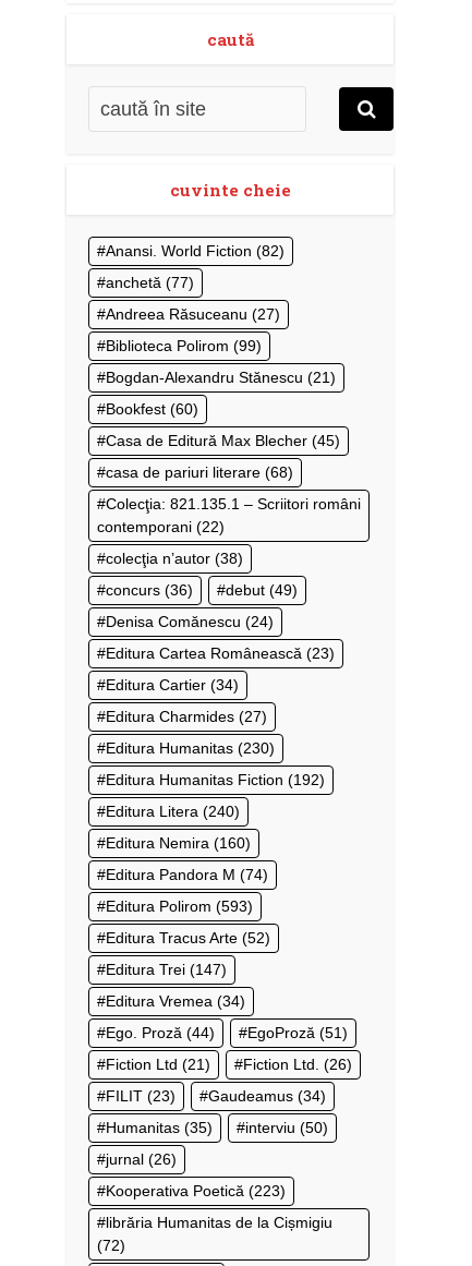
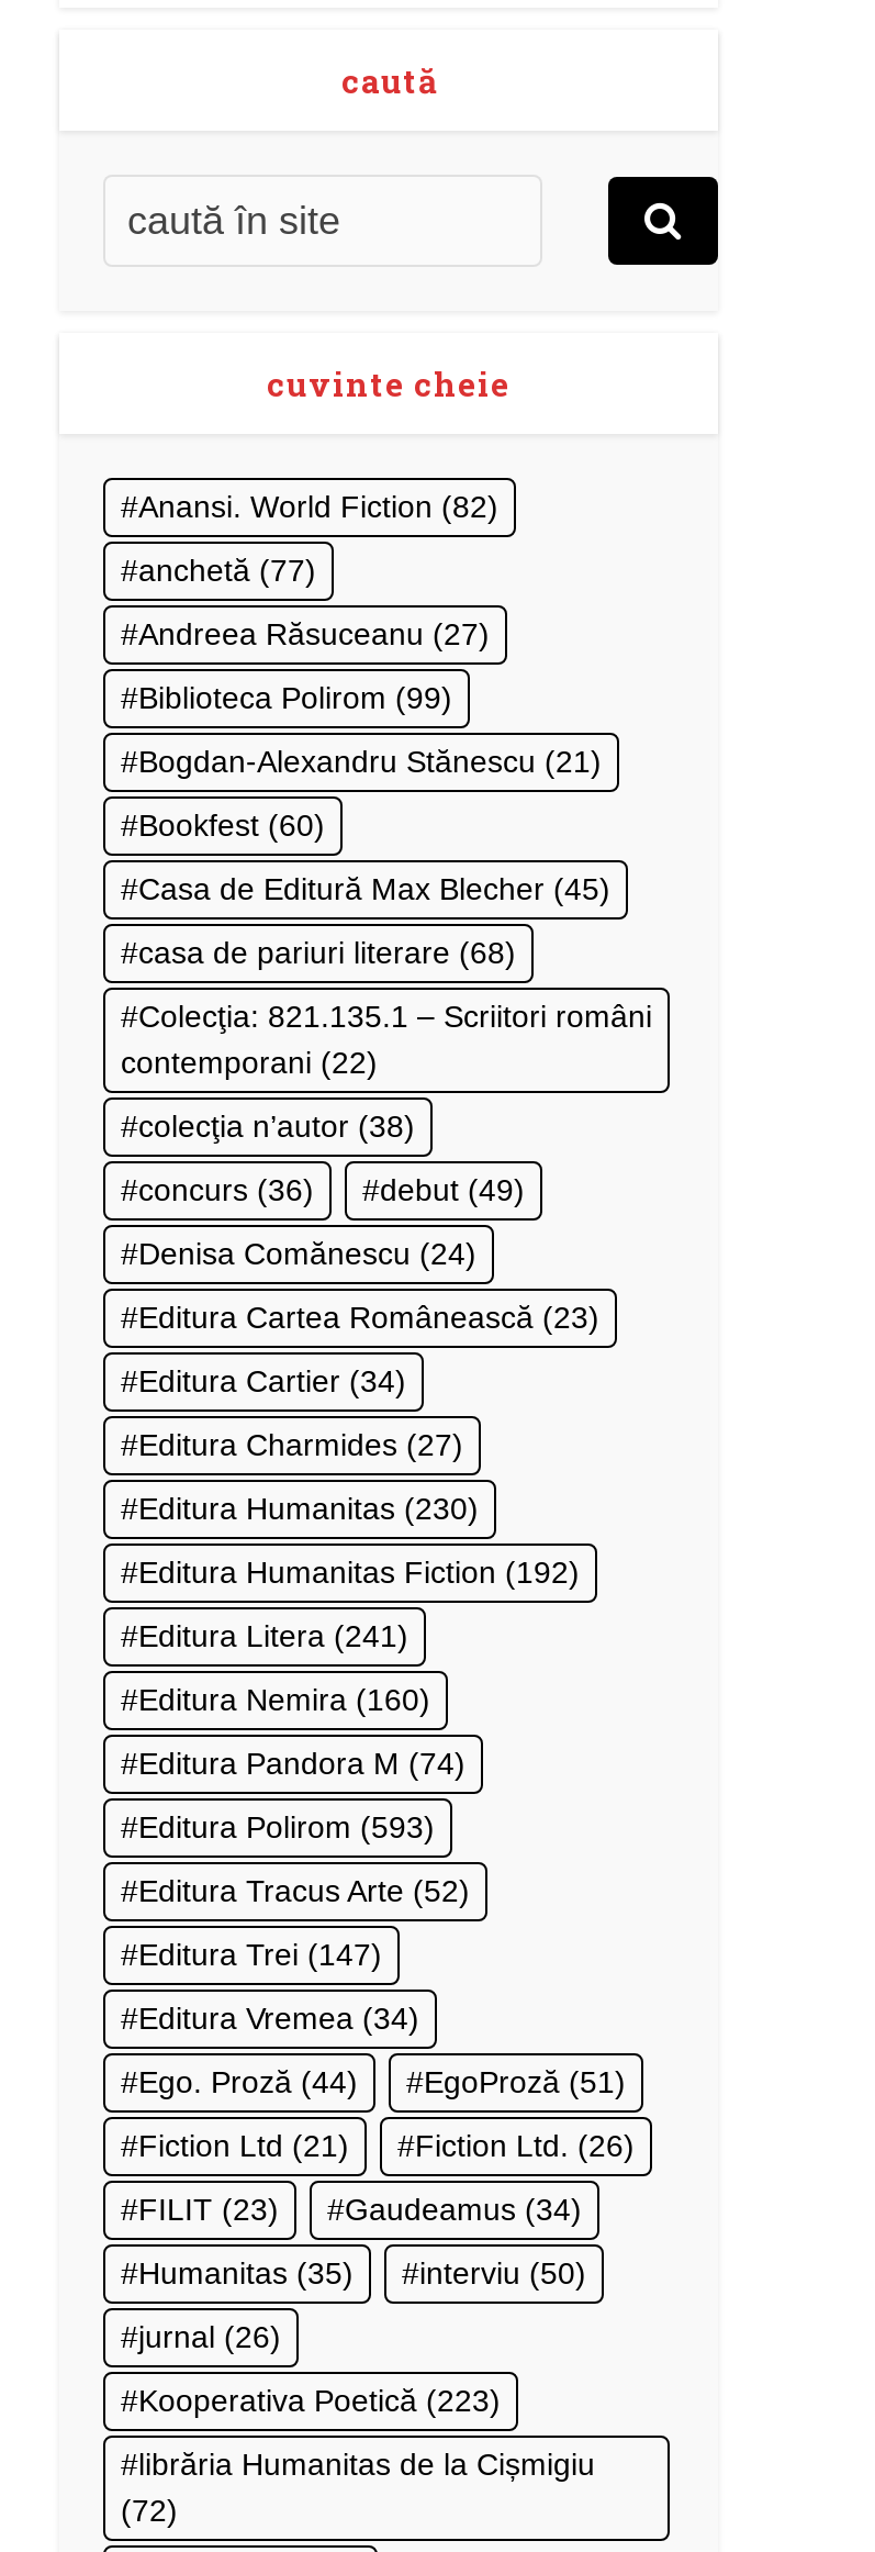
[106,803,240,821] Editura Litera (240) -> [138,1619,408,1654] Editura Litera (241)

